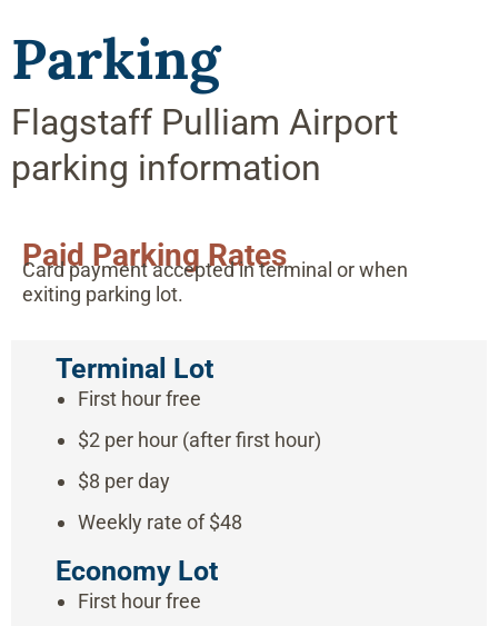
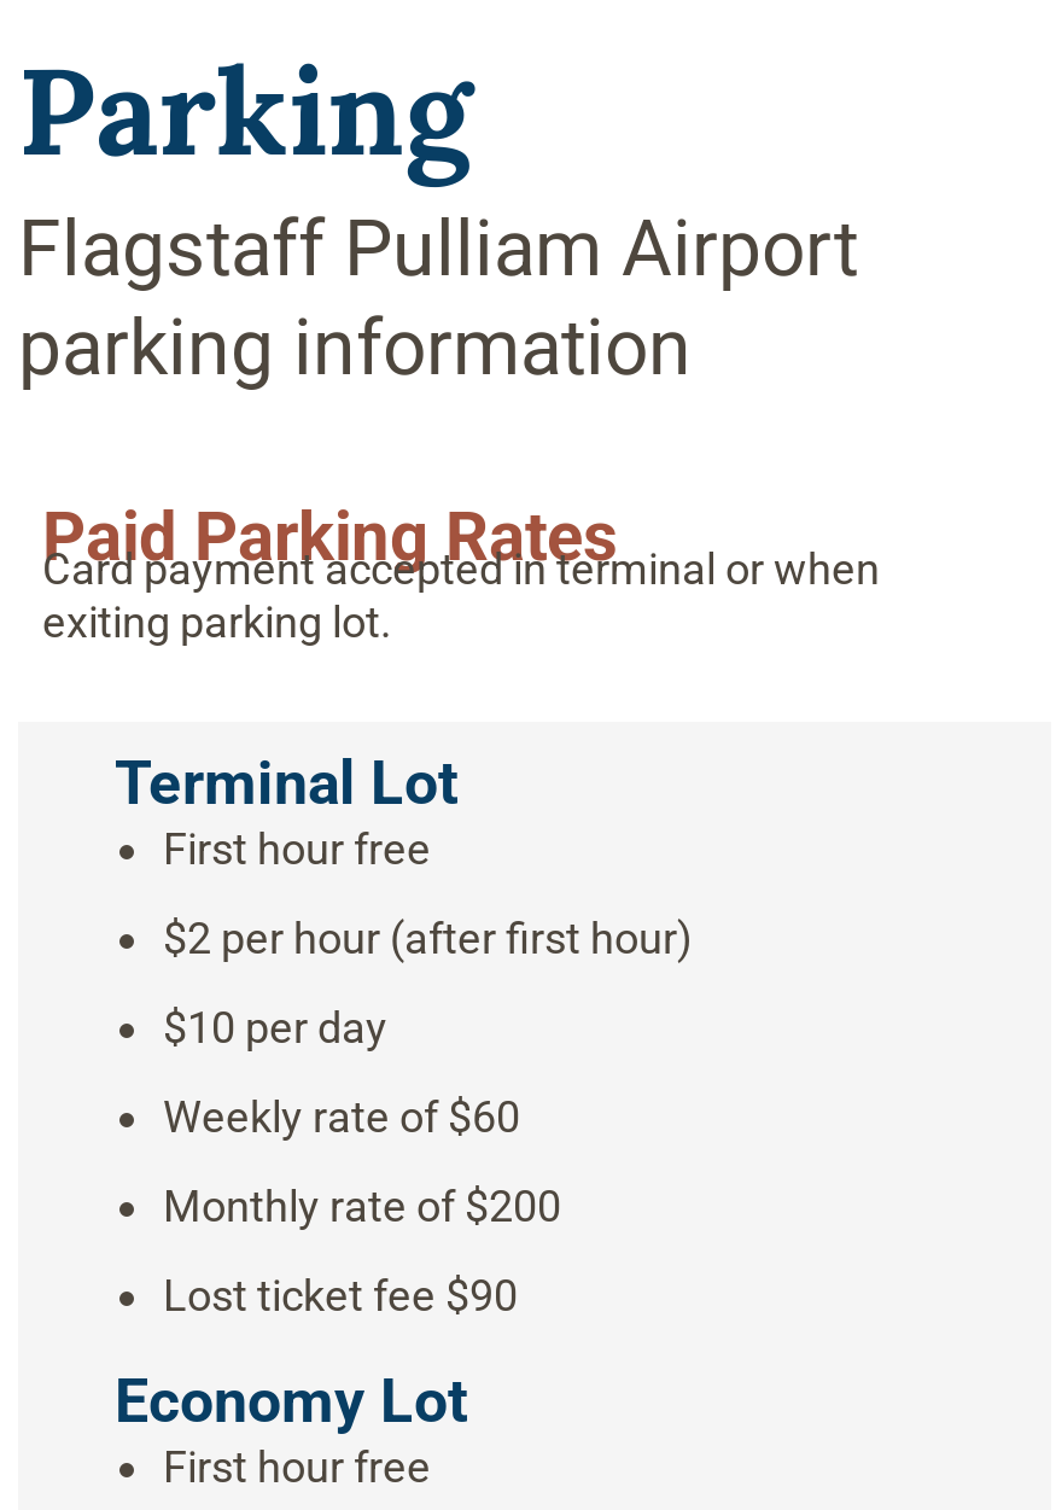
[78,469,242,534] $8 per day | Weekly rate of $48 -> [163,1002,561,1320] $10 per day | Weekly rate of $60 | Monthly rate of $200 | Lost ticket fee $90

